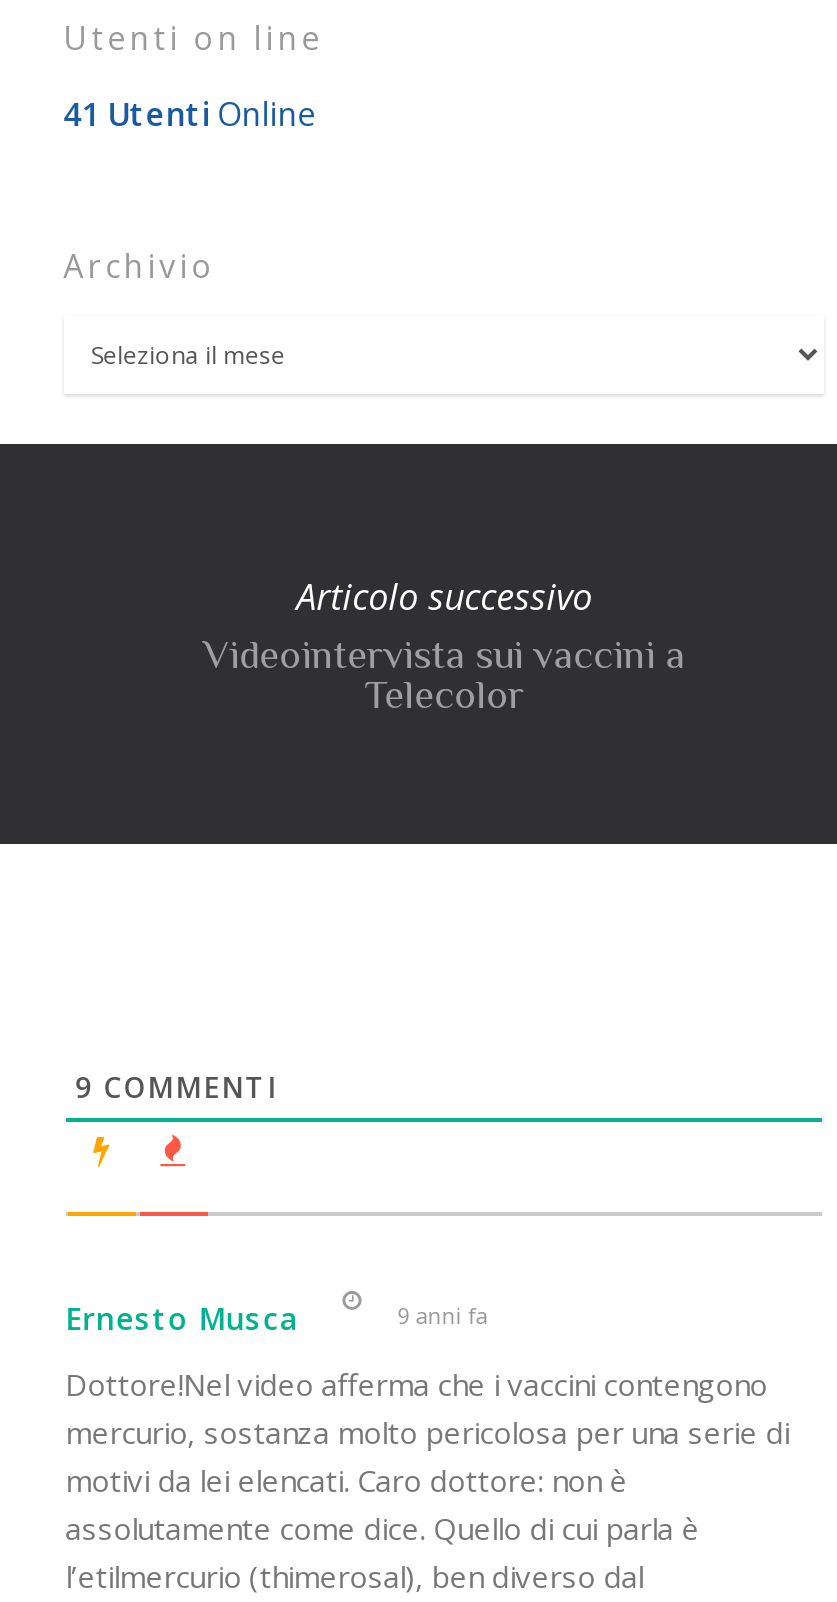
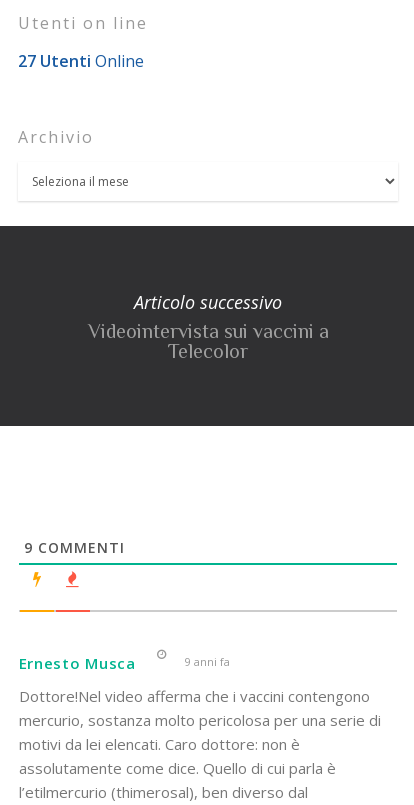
[63,91,315,135] 41 Utenti Online -> [18,50,144,72] 27 Utenti Online

